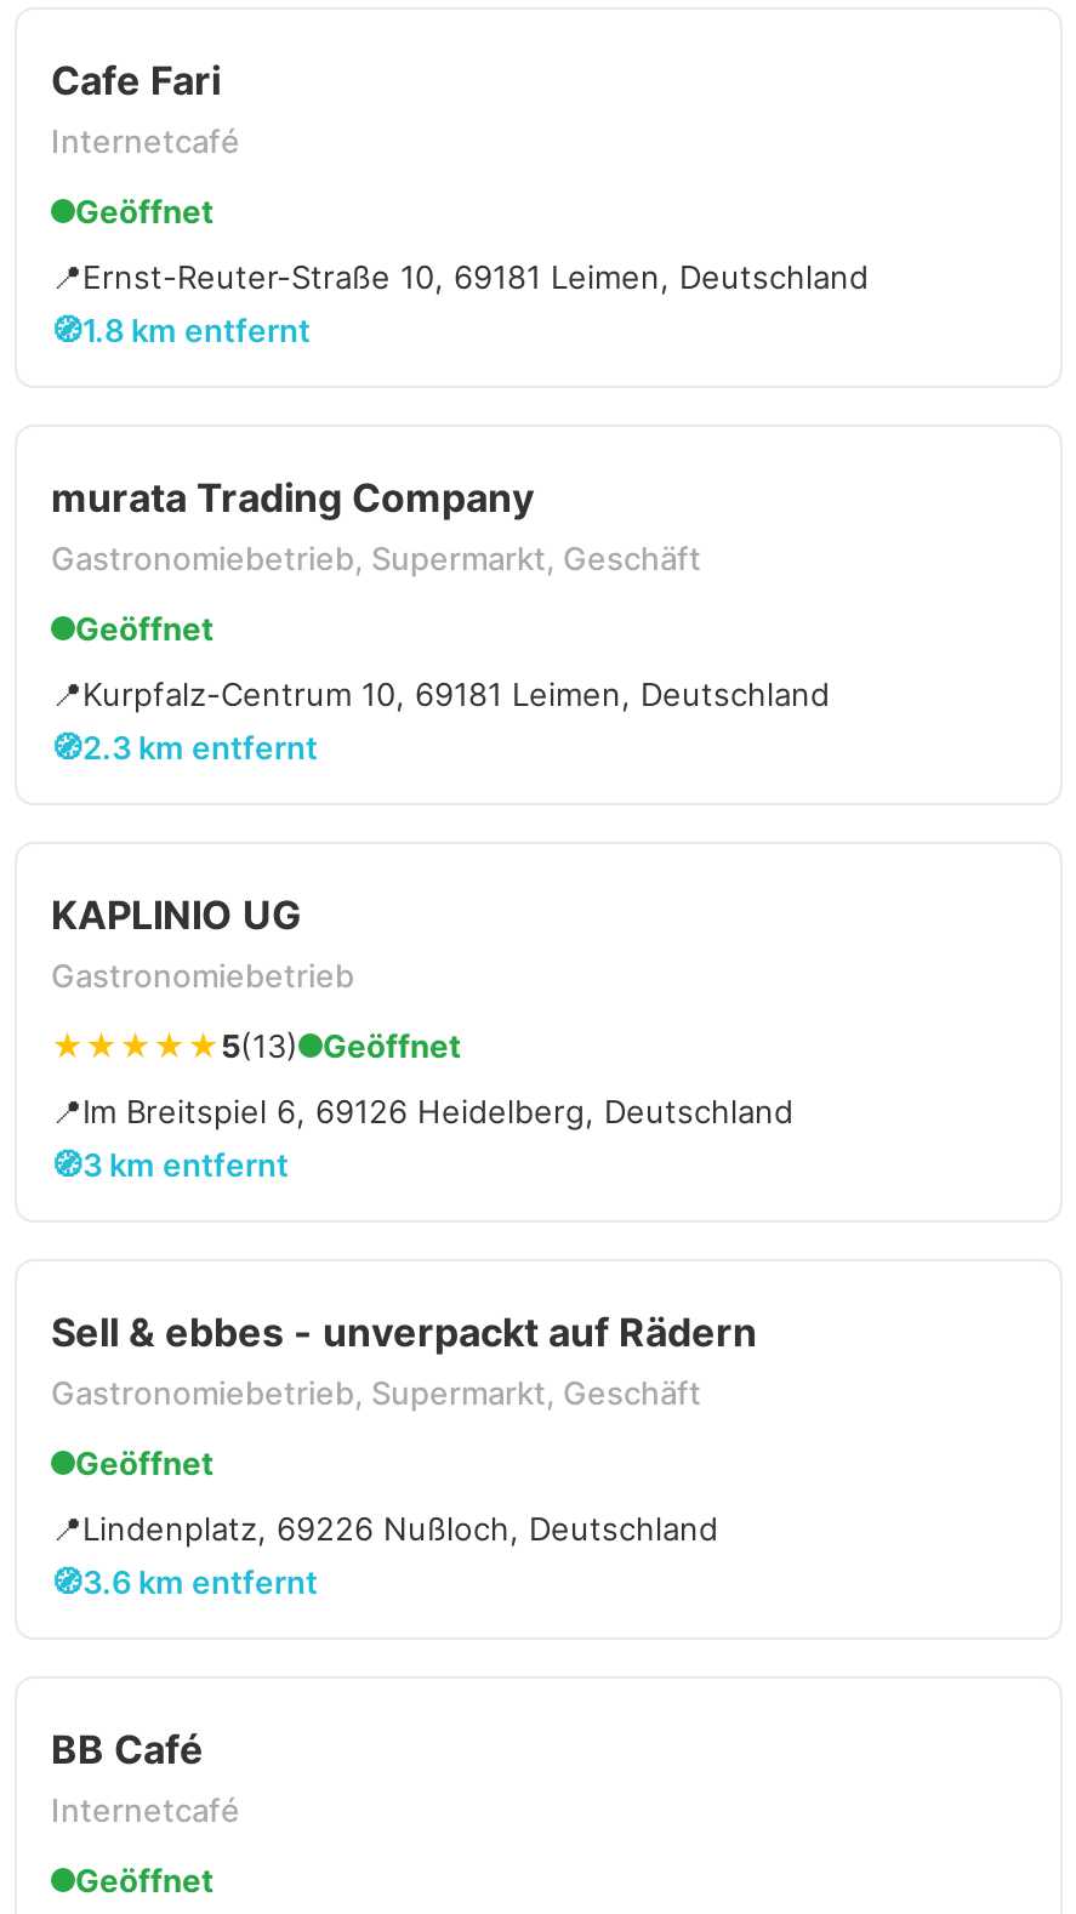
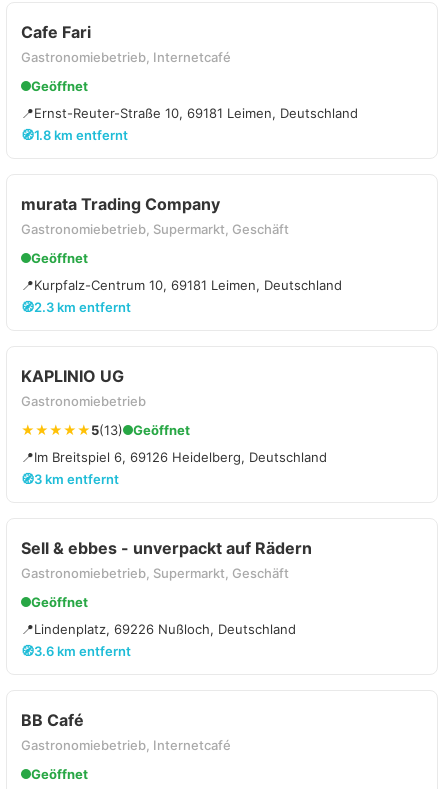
[51,121,240,160] Internetcafé -> [21,49,231,65] Gastronomiebetrieb, Internetcafé
[51,1790,240,1829] Internetcafé -> [21,737,231,753] Gastronomiebetrieb, Internetcafé

